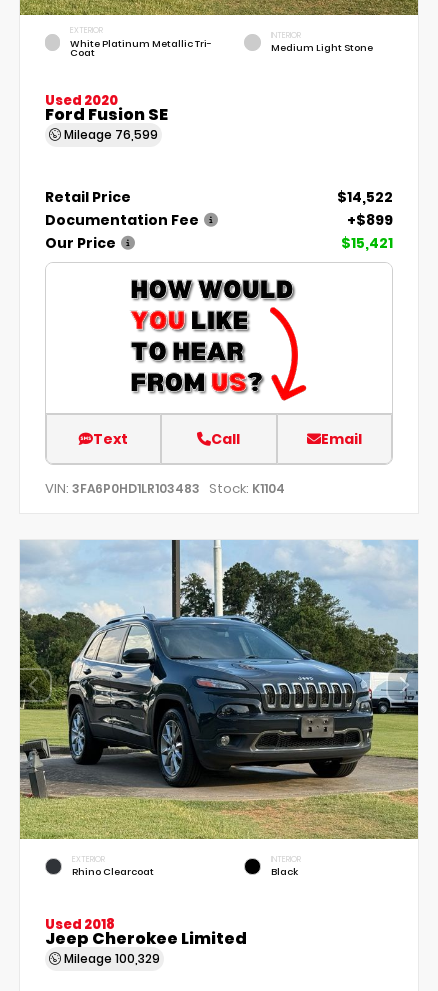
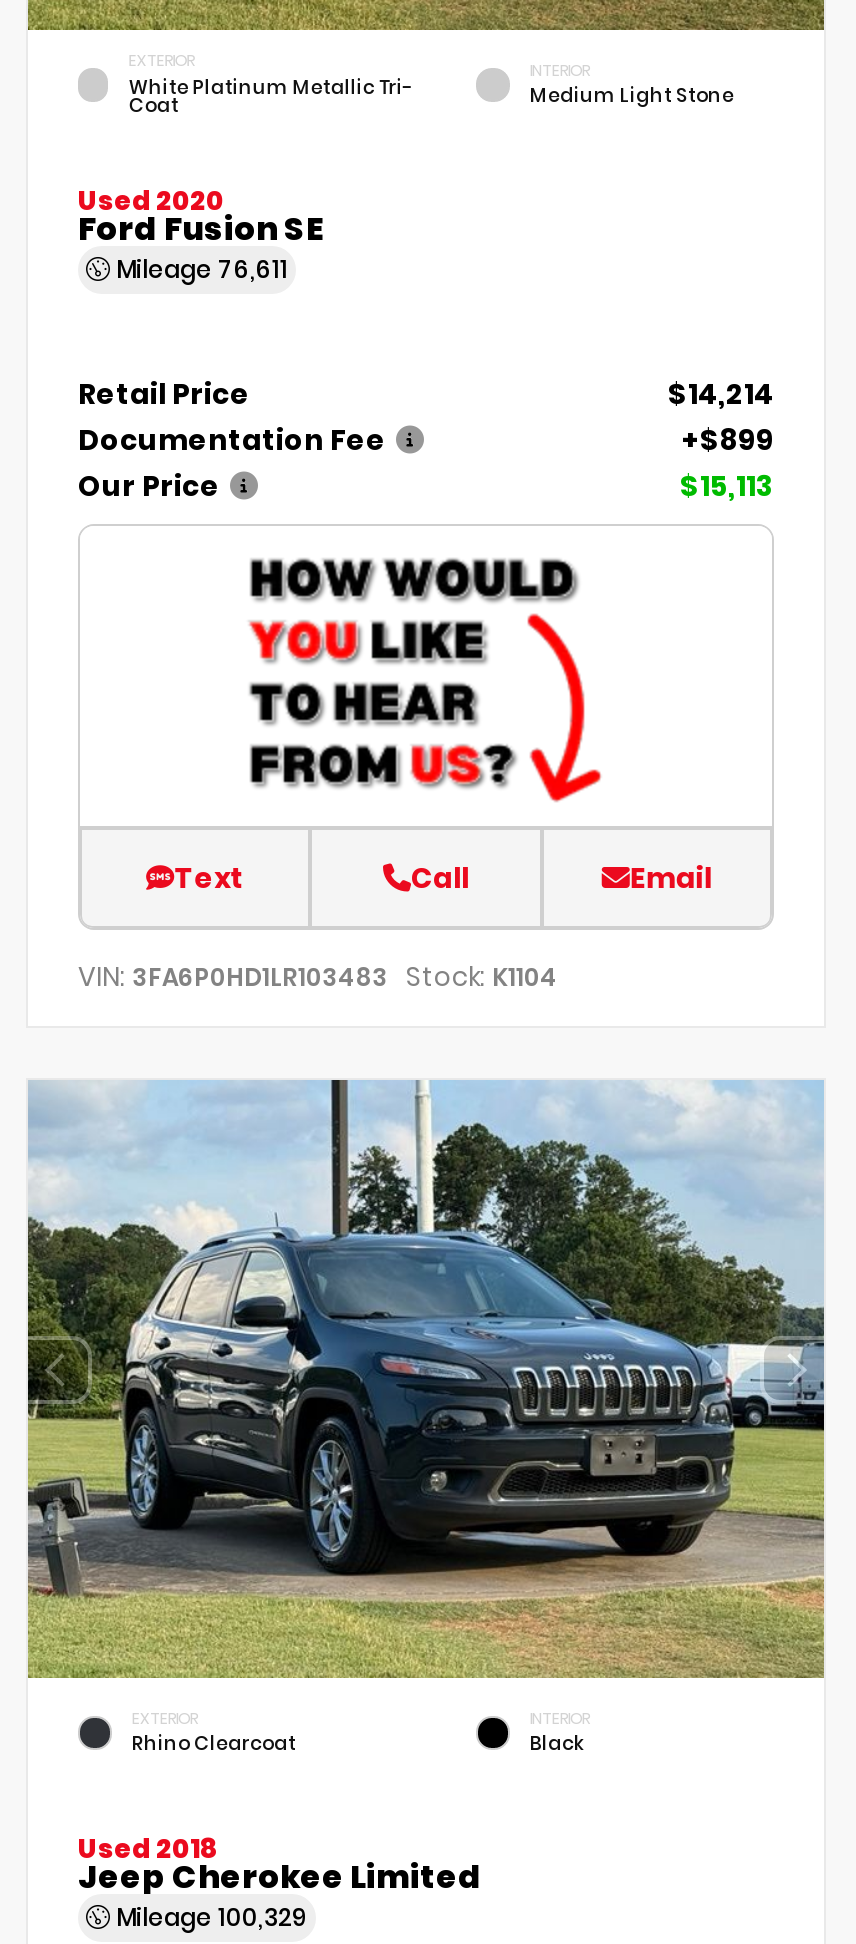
[61,125,158,142] Mileage 76,599 -> [110,251,288,285] Mileage 76,611
[337,186,393,206] $14,522 -> [668,373,774,413] $14,214
[341,232,393,252] $15,421 -> [680,465,774,505] $15,113

